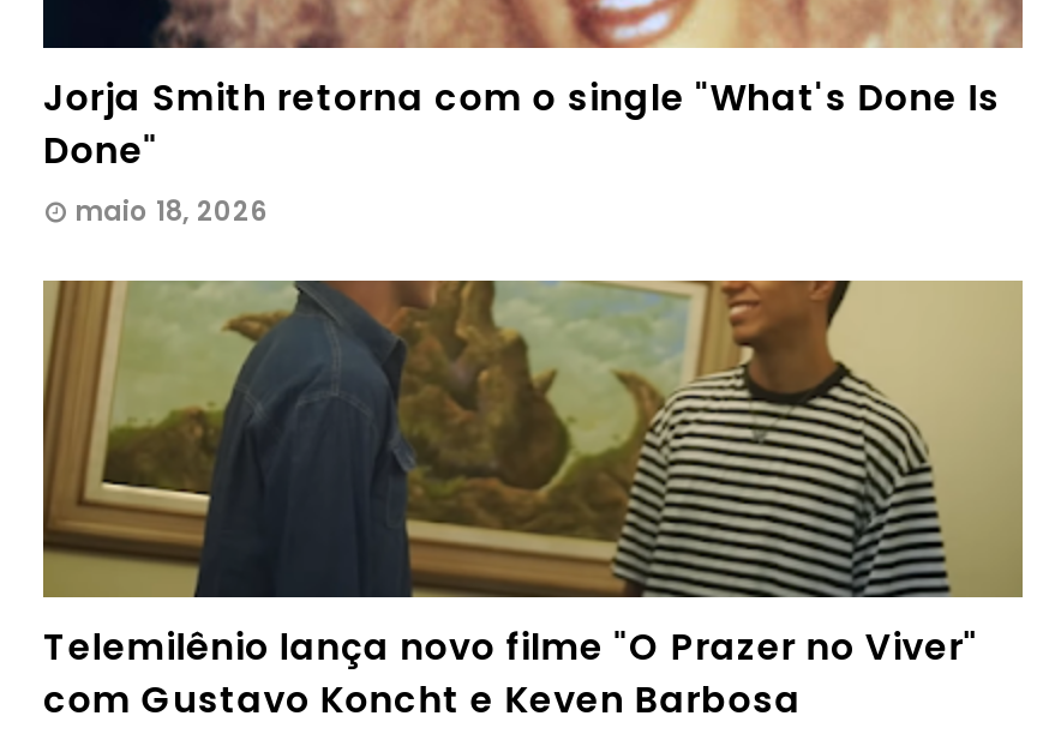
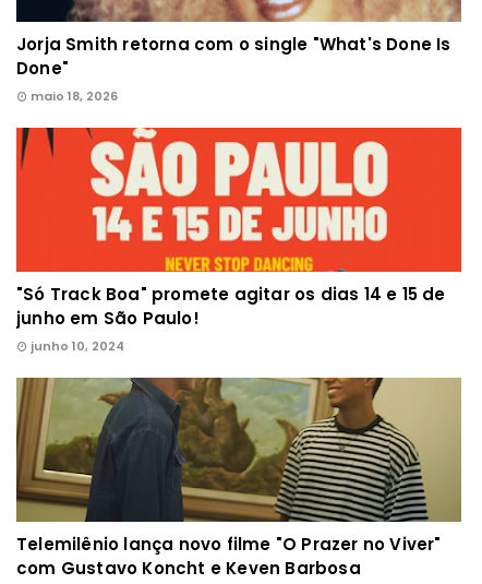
none -> [15,127,461,355] [image] | "Só Track Boa" promete agitar os dias 14 e 15 de | junho em São Paulo! | junho 10, 2024

